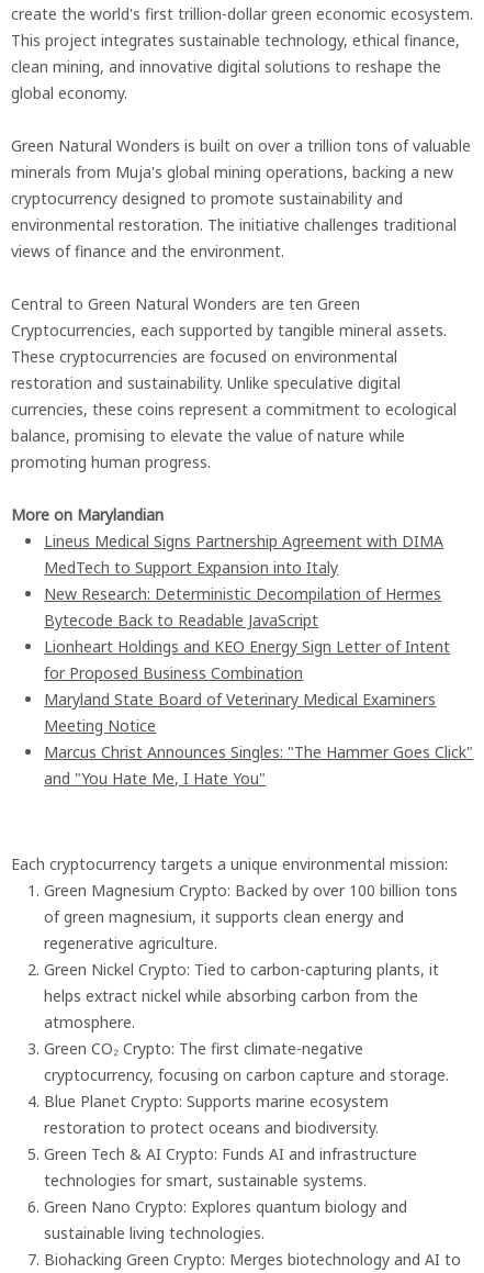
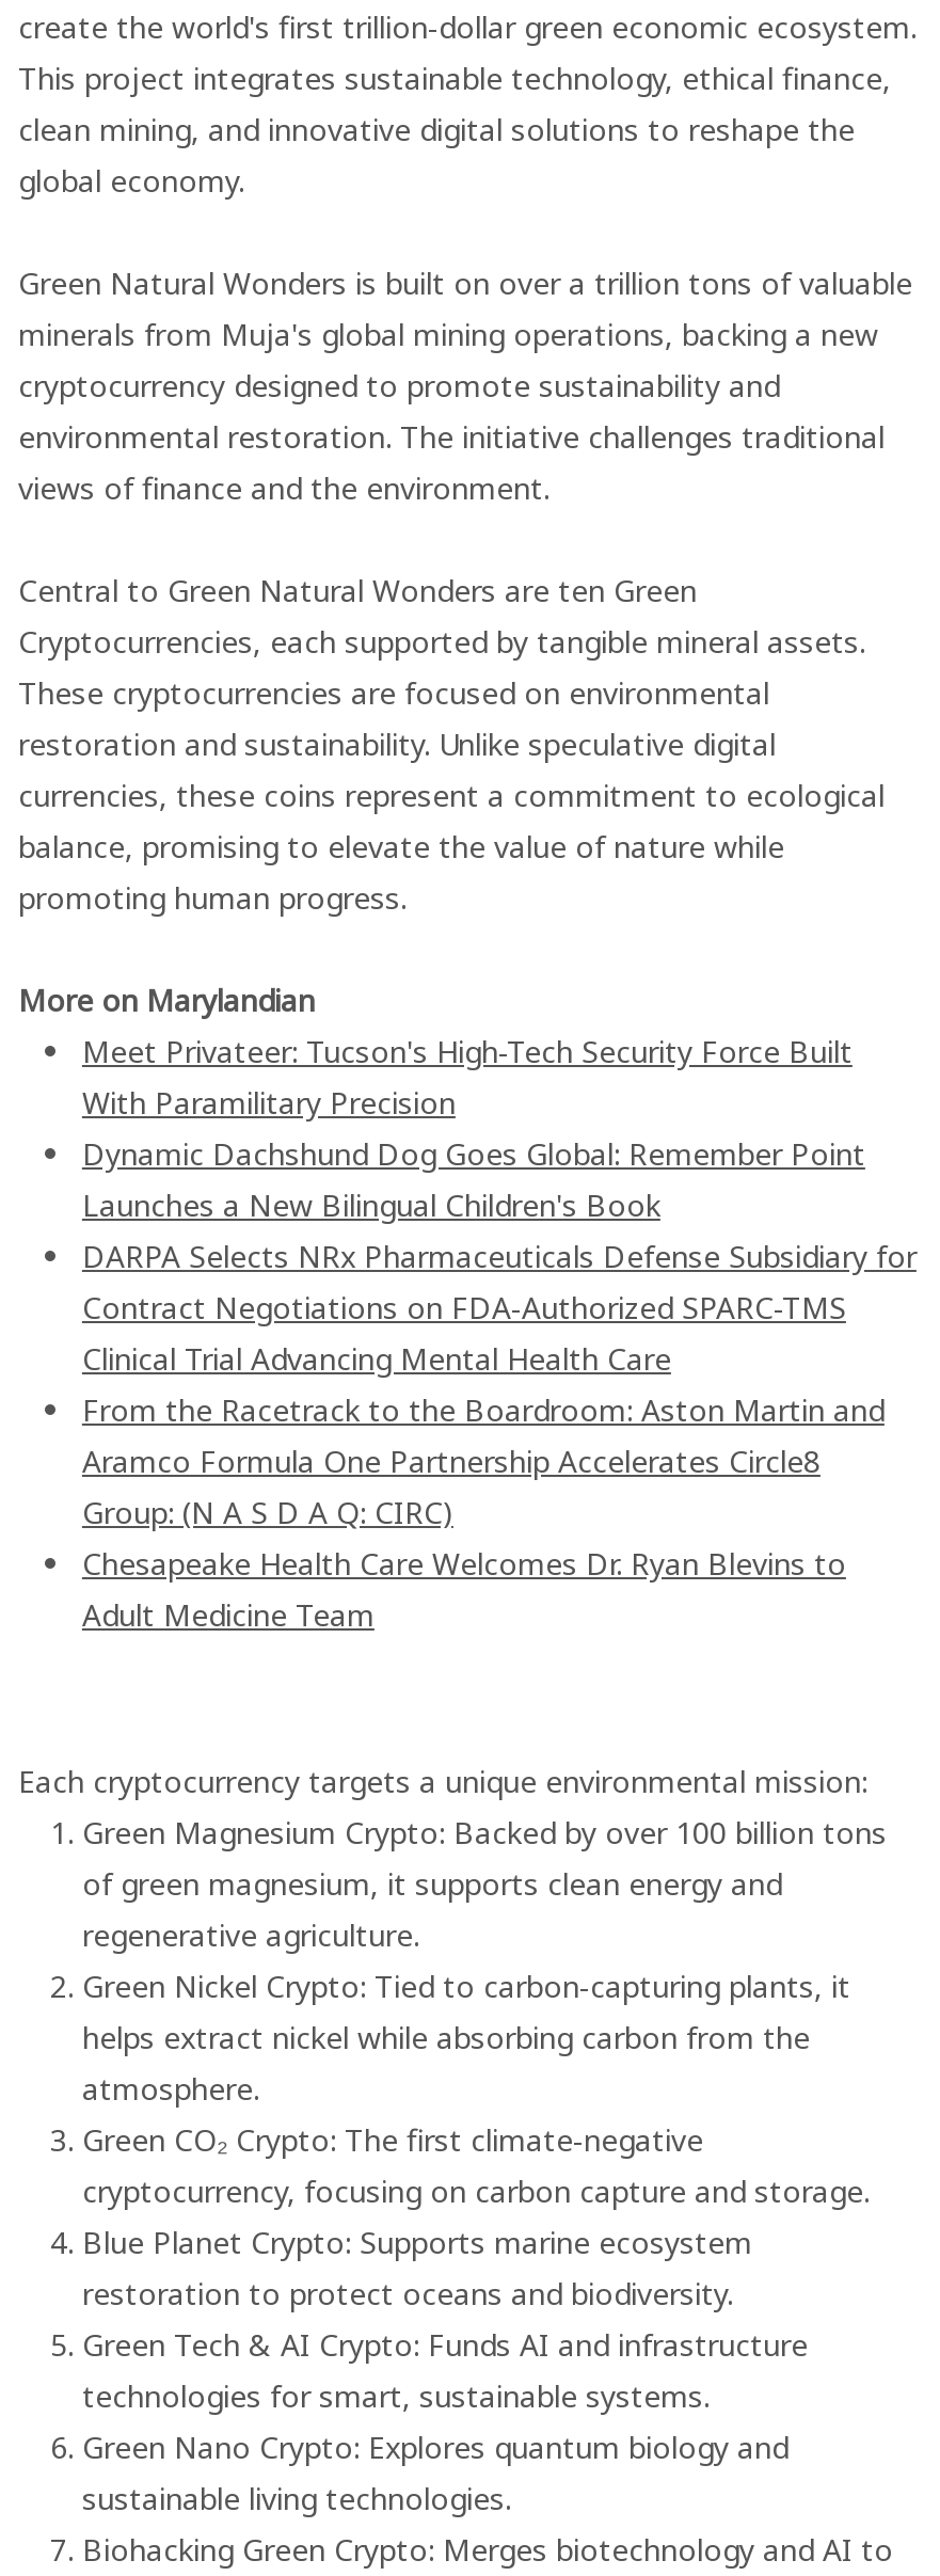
[44,531,473,789] Lineus Medical Signs Partnership Agreement with DIMA | MedTech to Support Expansion into Italy | New Research: Deterministic Decompilation of Hermes | Bytecode Back to Readable JavaScript | Lionheart Holdings and KEO Energy Sign Letter of Intent | for Proposed Business Combination | Maryland State Board of Veterinary Medical Examiners | Meeting Notice | Marcus Christ Announces Singles: "The Hammer Goes Click" | and "You Hate Me, I Hate You" -> [82,1031,916,1635] Meet Privateer: Tucson's High-Tech Security Force Built | With Paramilitary Precision | Dynamic Dachshund Dog Goes Global: Remember Point | Launches a New Bilingual Children's Book | DARPA Selects NRx Pharmaceuticals Defense Subsidiary for | Contract Negotiations on FDA-Authorized SPARC-TMS | Clinical Trial Advancing Mental Health Care | From the Racetrack to the Boardroom: Aston Martin and | Aramco Formula One Partnership Accelerates Circle8 | Group: (N A S D A Q: CIRC) | Chesapeake Health Care Welcomes Dr. Ryan Blevins to | Adult Medicine Team

